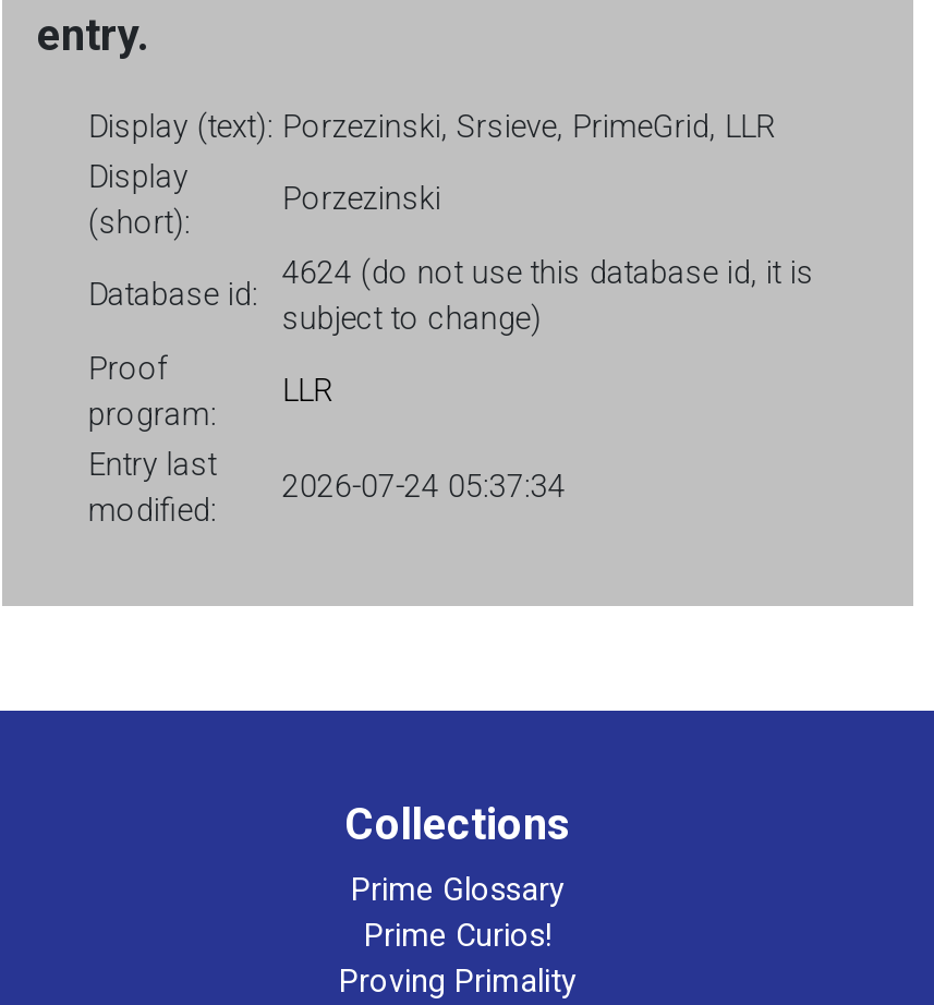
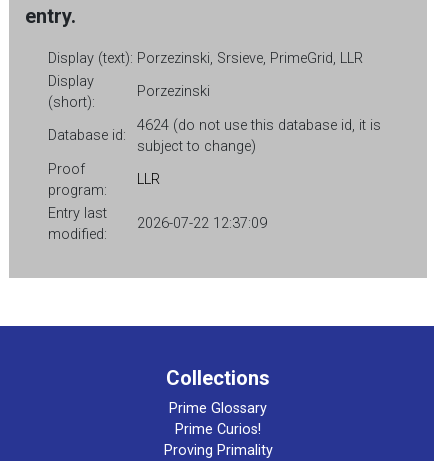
[282,469,565,506] 2026-07-24 05:37:34 -> [137,215,267,232] 2026-07-22 12:37:09

